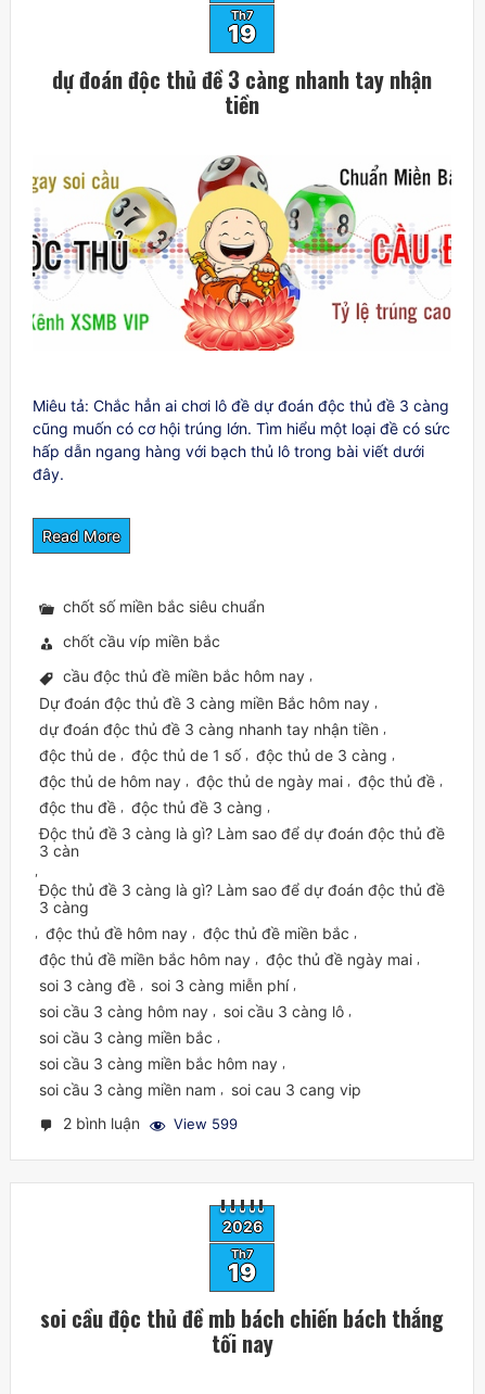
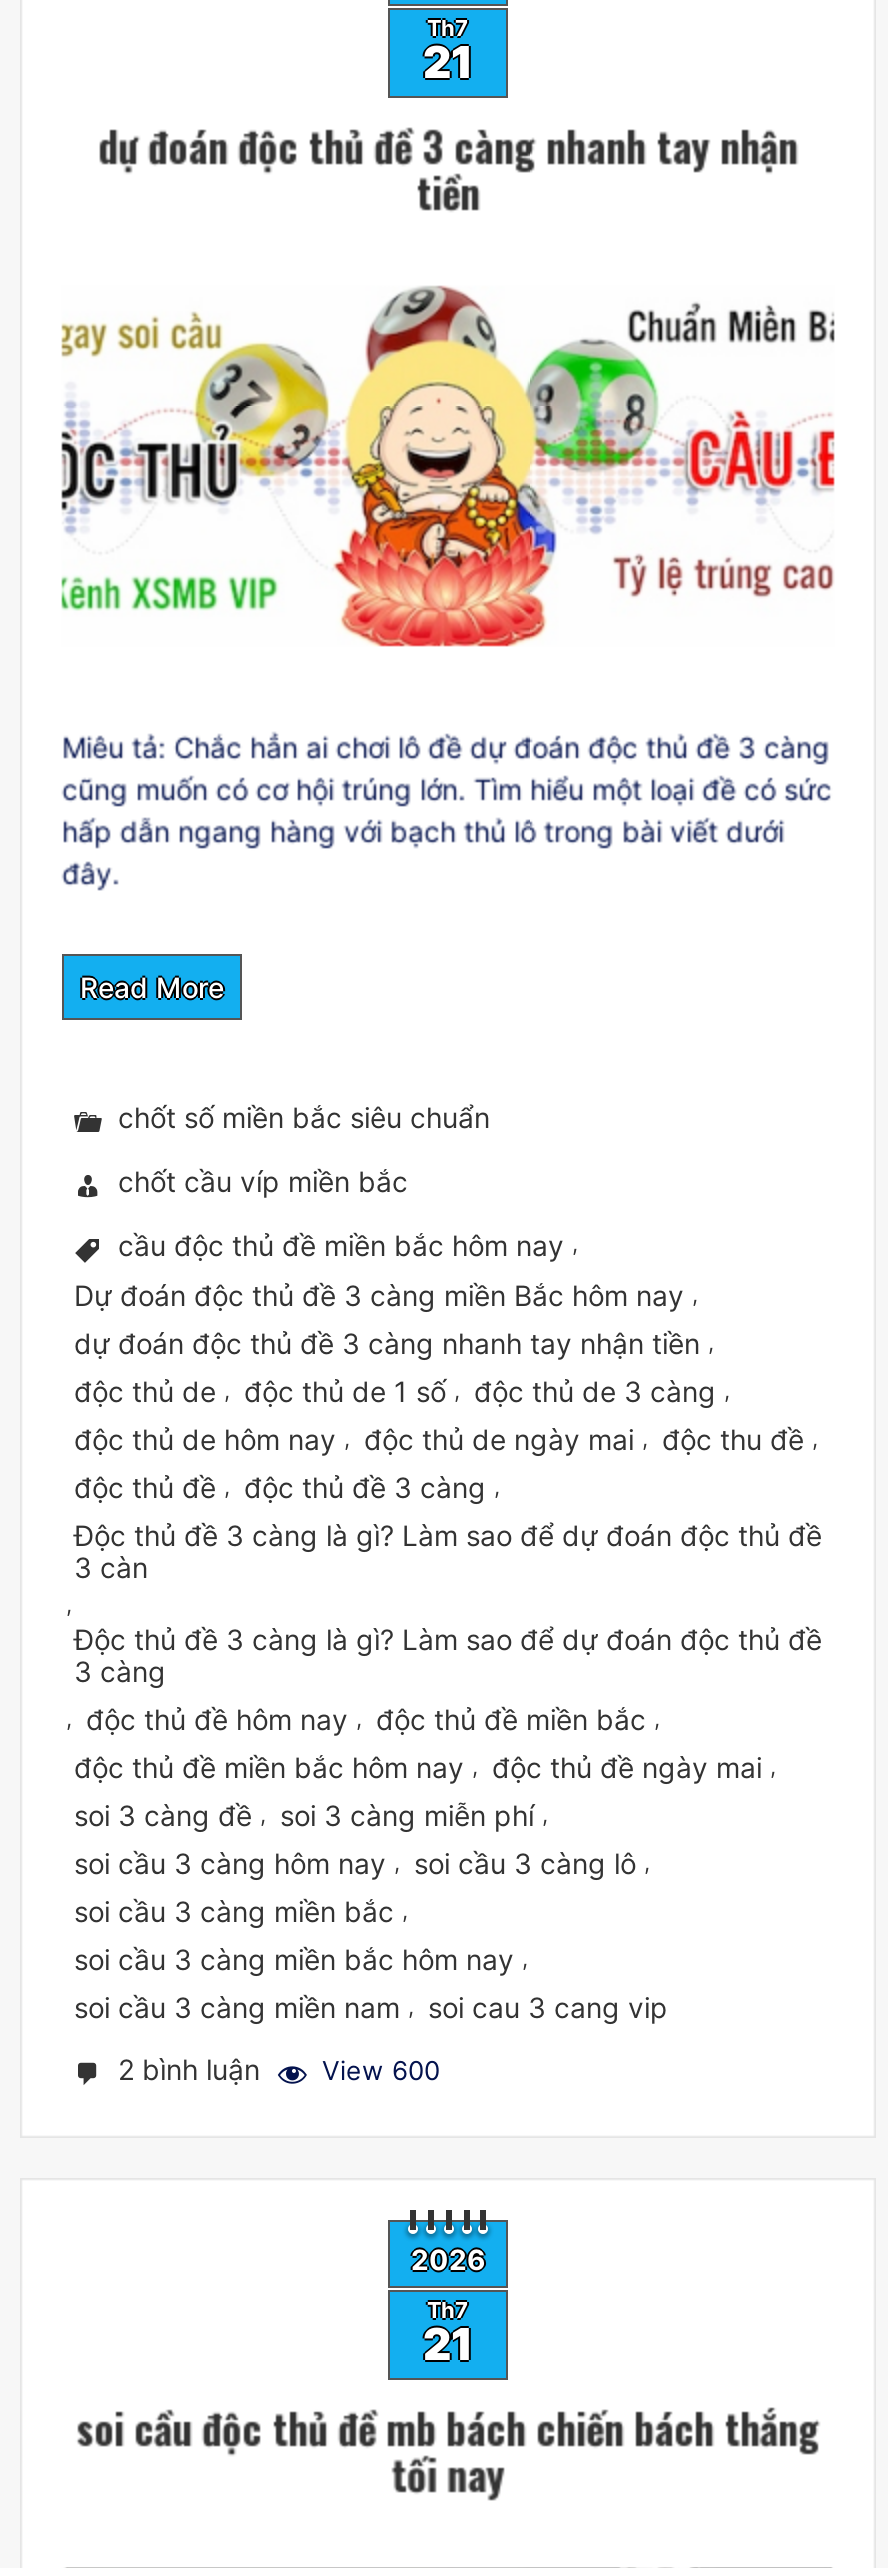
[228,19,256,47] 19 -> [423,35,473,87] 21
[39,771,443,790] độc thủ de hôm nay , độc thủ de ngày mai , độc thủ đề , -> [74,1421,818,1455] độc thủ de hôm nay , độc thủ de ngày mai , độc thu đề ,
[39,797,270,816] độc thu đề , độc thủ đề 3 càng , -> [74,1469,500,1503] độc thủ đề , độc thủ đề 3 càng ,
[63,1113,238,1133] 2 bình luận ở View 599 -> [118,2050,440,2088] 2 bình luận ở View 600
[228,1258,256,1286] 19 -> [423,2317,473,2369] 21

